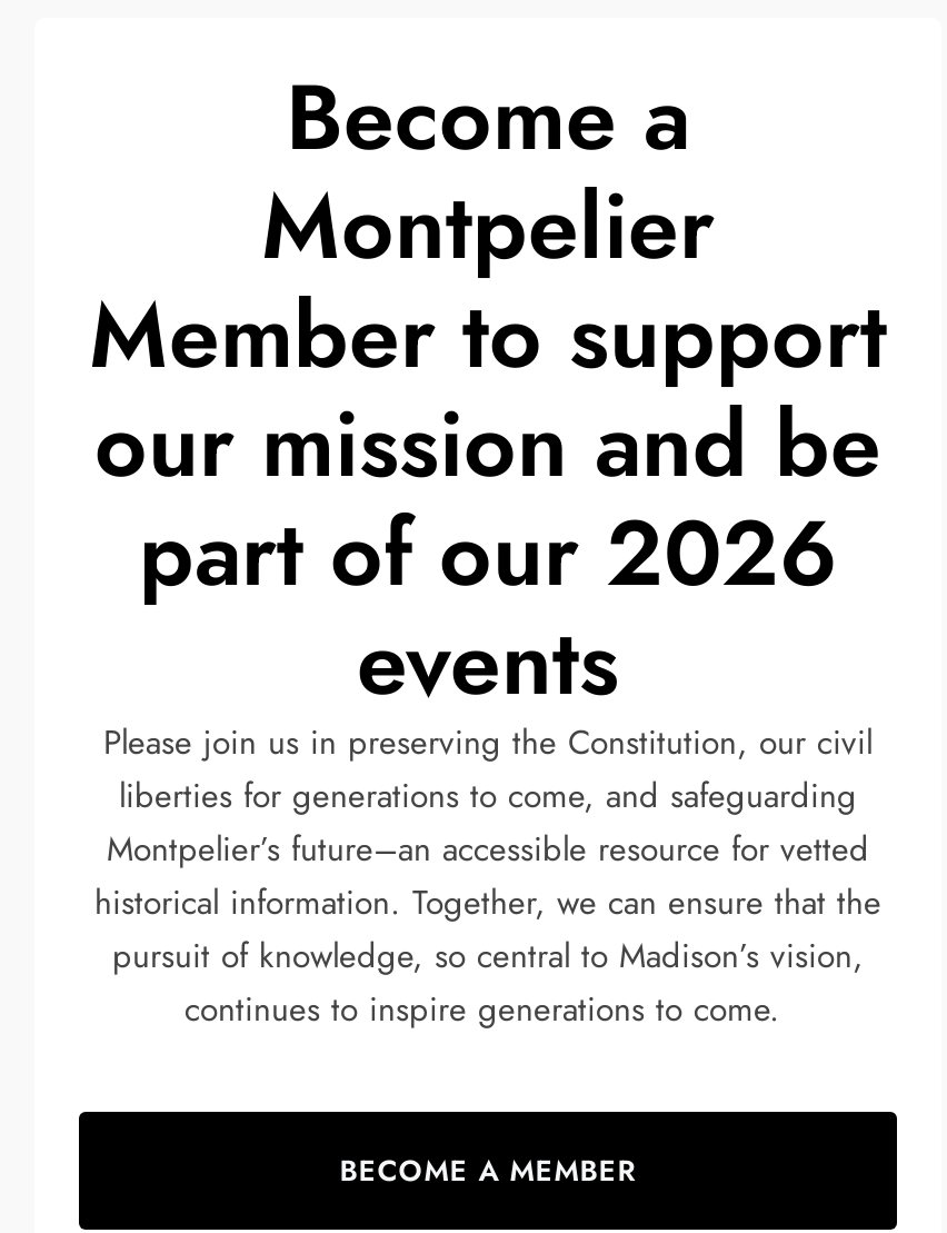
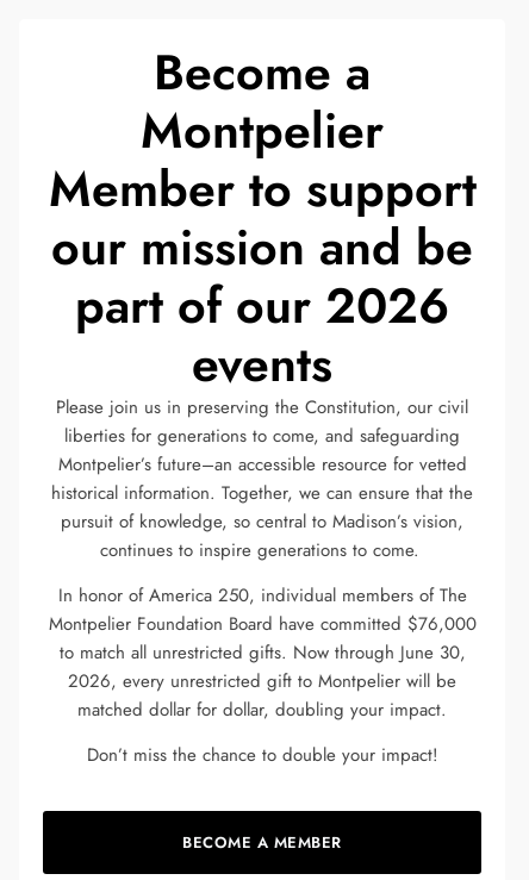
none -> [48,582,476,769] In honor of America 250, individual members of The | Montpelier Foundation Board have committed $76,000 | to match all unrestricted gifts. Now through June 30, | 2026, every unrestricted gift to Montpelier will be | matched dollar for dollar, doubling your impact. | Don’t miss the chance to double your impact!

